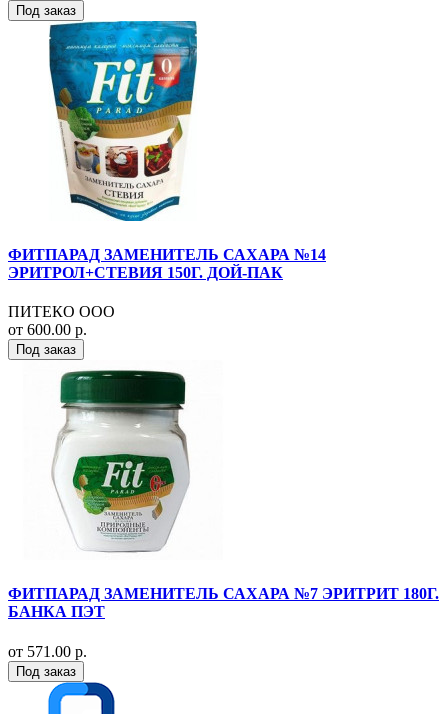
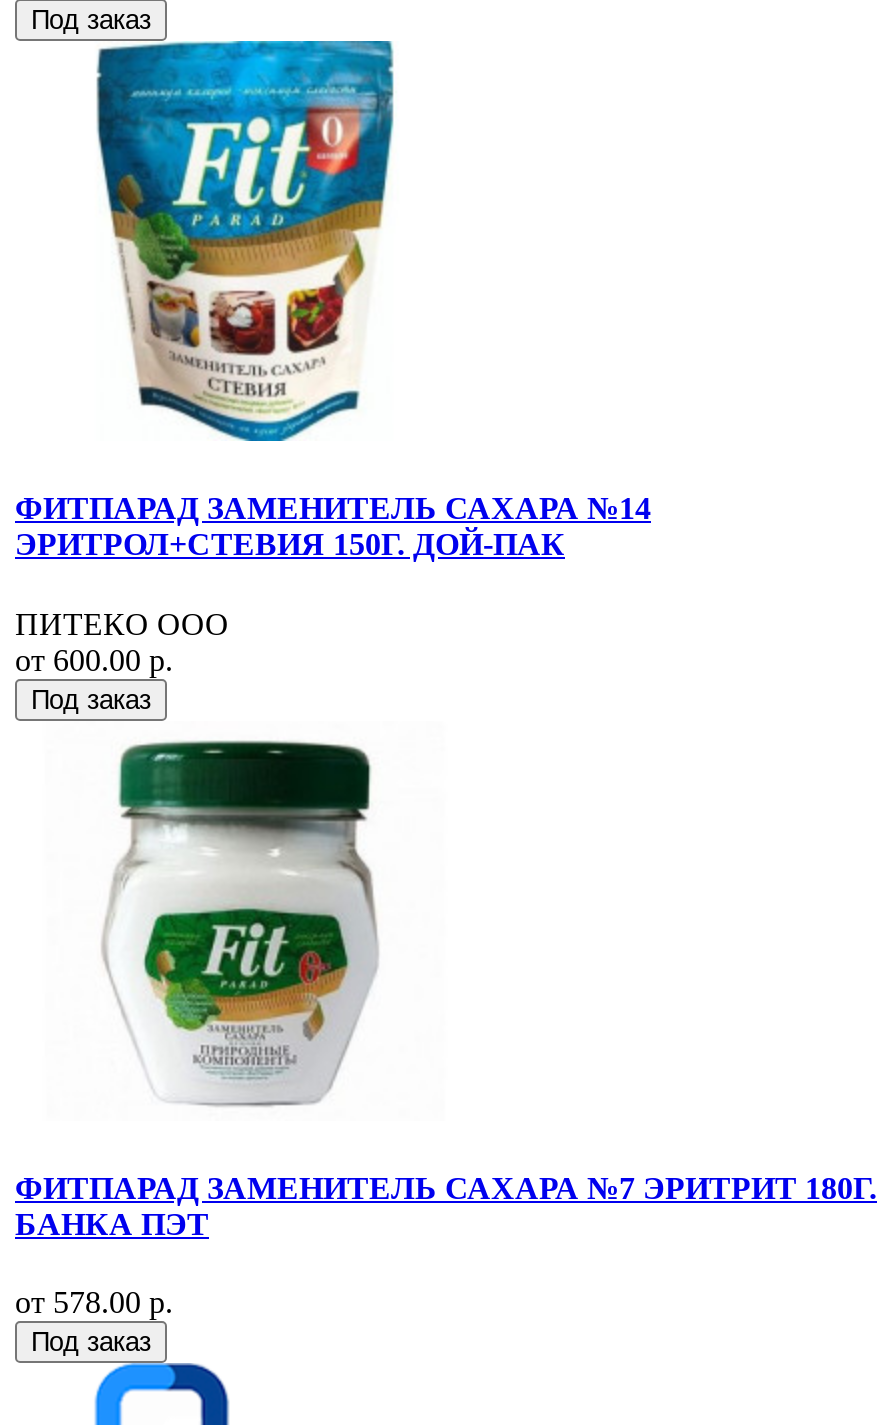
[8,643,87,660] от 571.00 р. -> [15,1285,173,1319] от 578.00 р.

